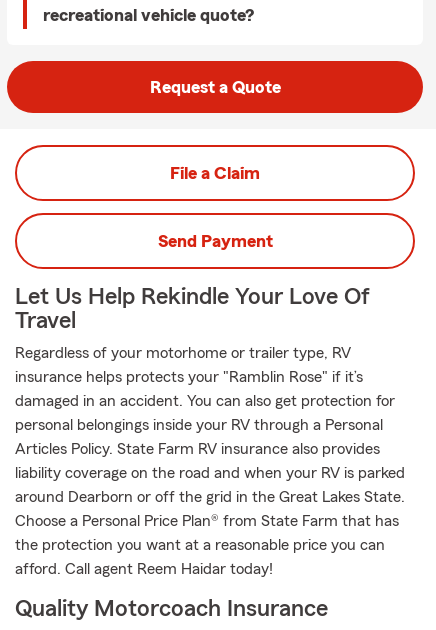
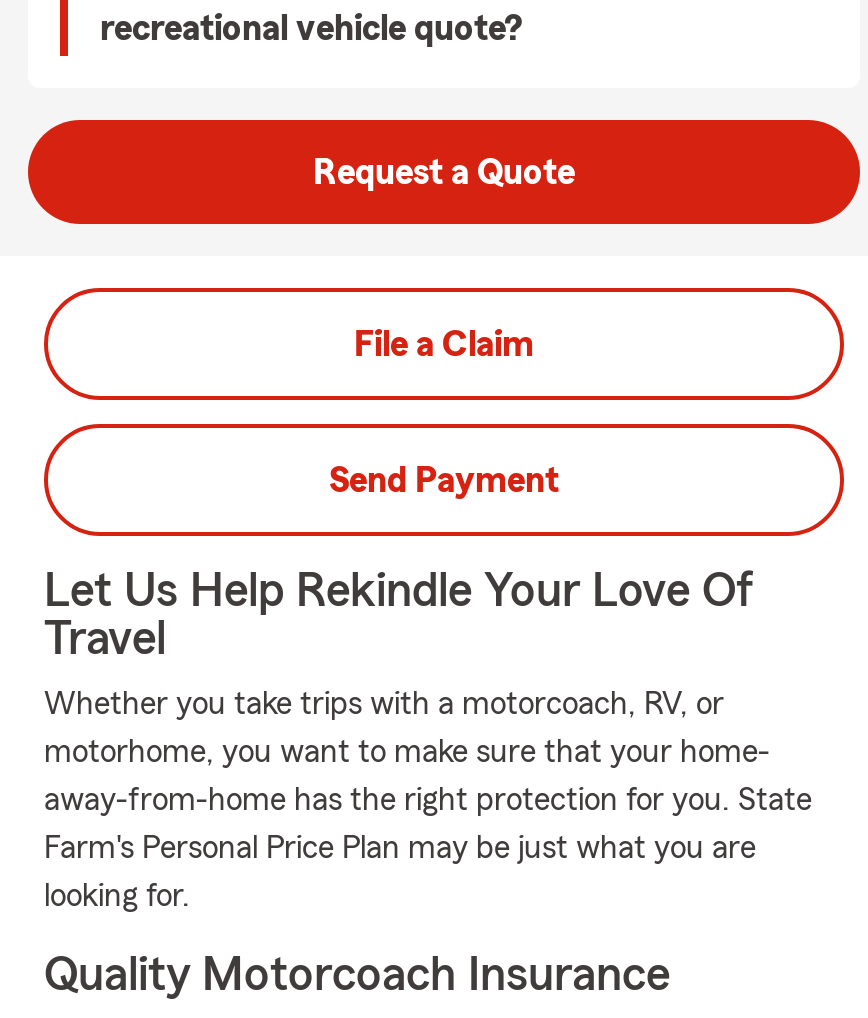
[15,345,405,577] Regardless of your motorhome or trailer type, RV | insurance helps protects your "Ramblin Rose" if it’s | damaged in an accident. You can also get protection for | personal belongings inside your RV through a Personal | Articles Policy. State Farm RV insurance also provides | liability coverage on the road and when your RV is parked | around Dearborn or off the grid in the Great Lakes State. | Choose a Personal Price Plan® from State Farm that has | the protection you want at a reasonable price you can | afford. Call agent Reem Haidar today! -> [44,688,812,912] Whether you take trips with a motorcoach, RV, or | motorhome, you want to make sure that your home- | away-from-home has the right protection for you. State | Farm's Personal Price Plan may be just what you are | looking for.

